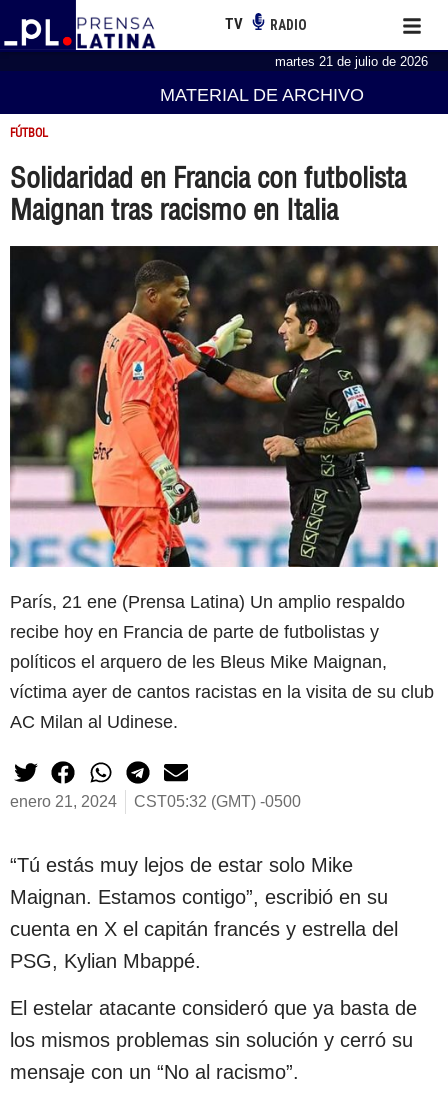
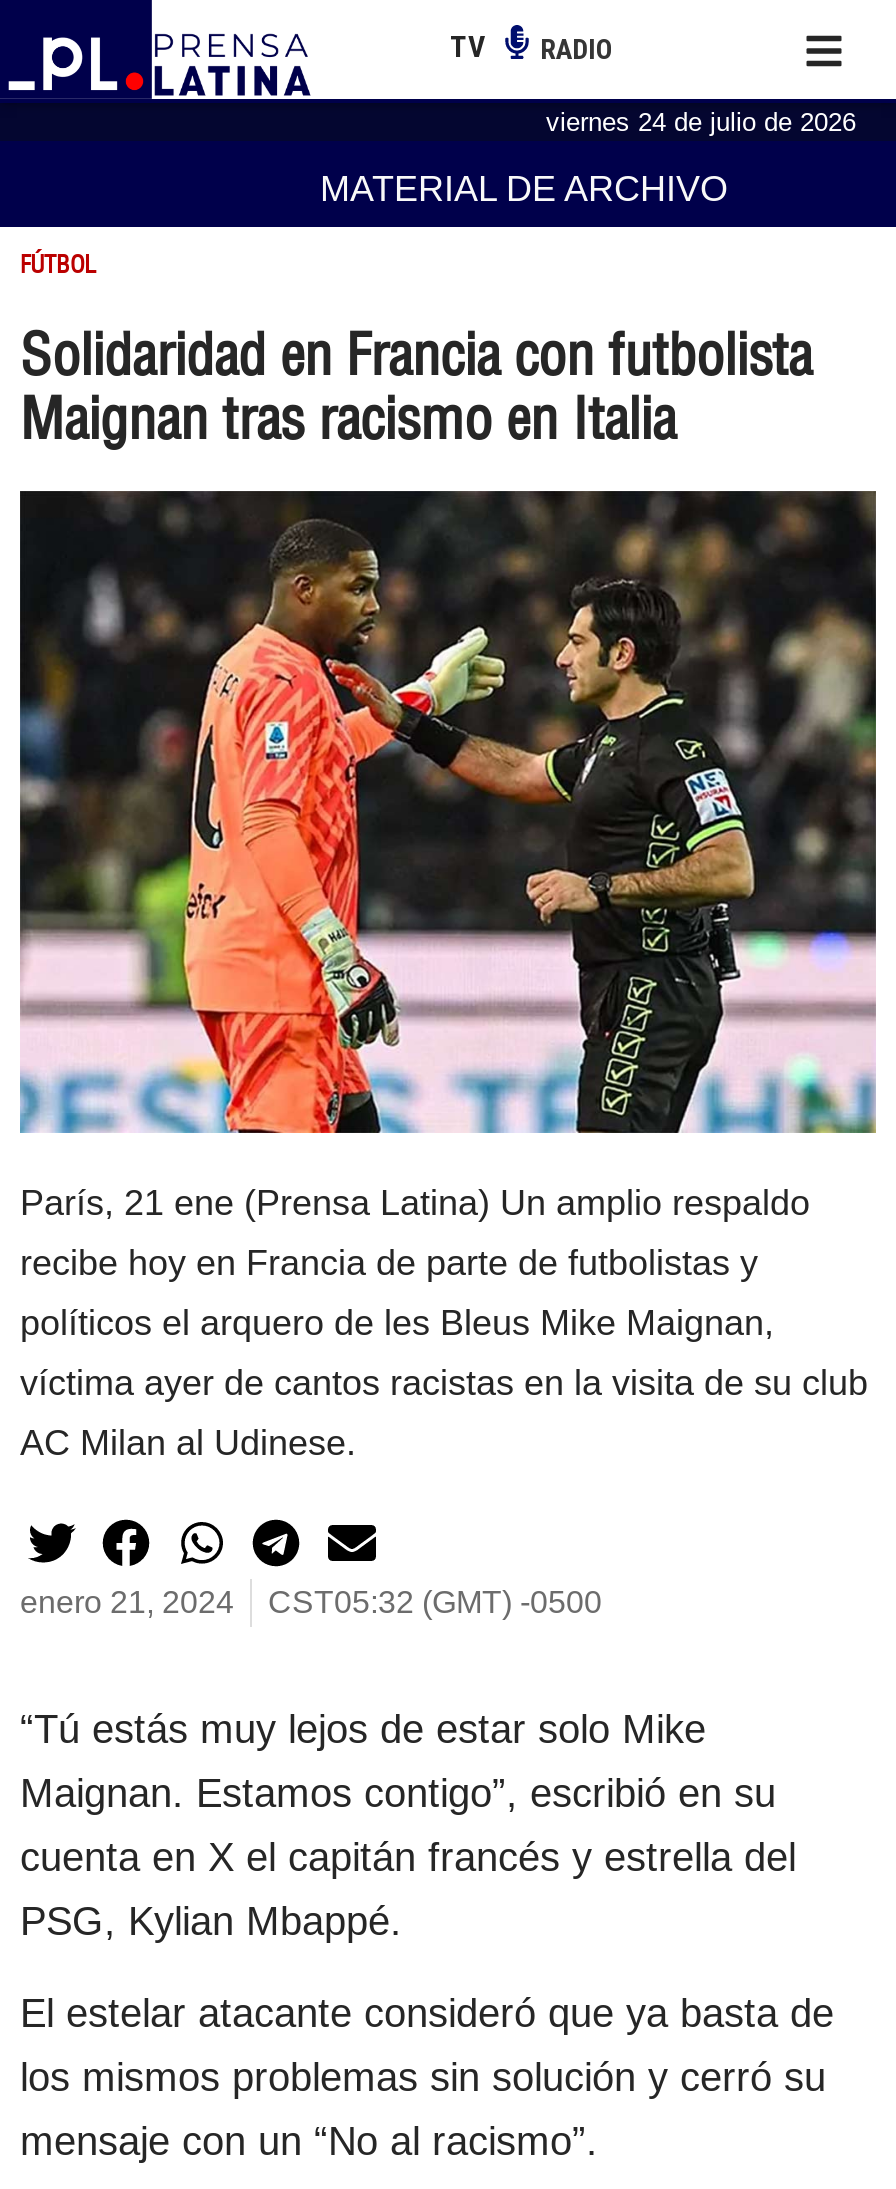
[275,54,428,69] martes 21 de julio de 2026 -> [546,106,856,136] viernes 24 de julio de 2026

